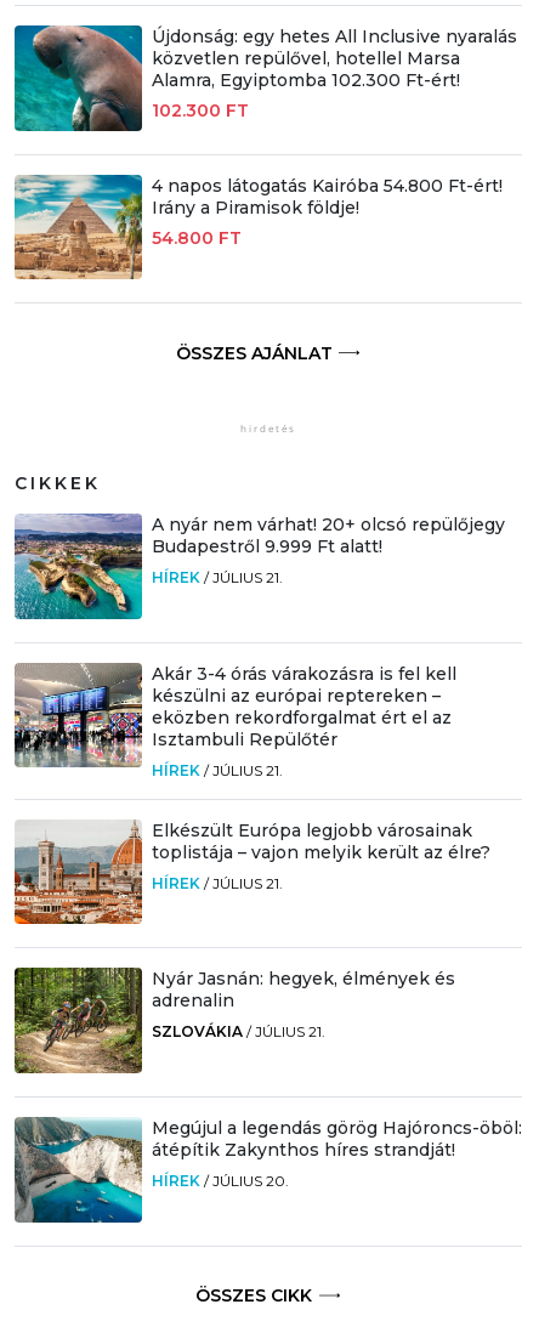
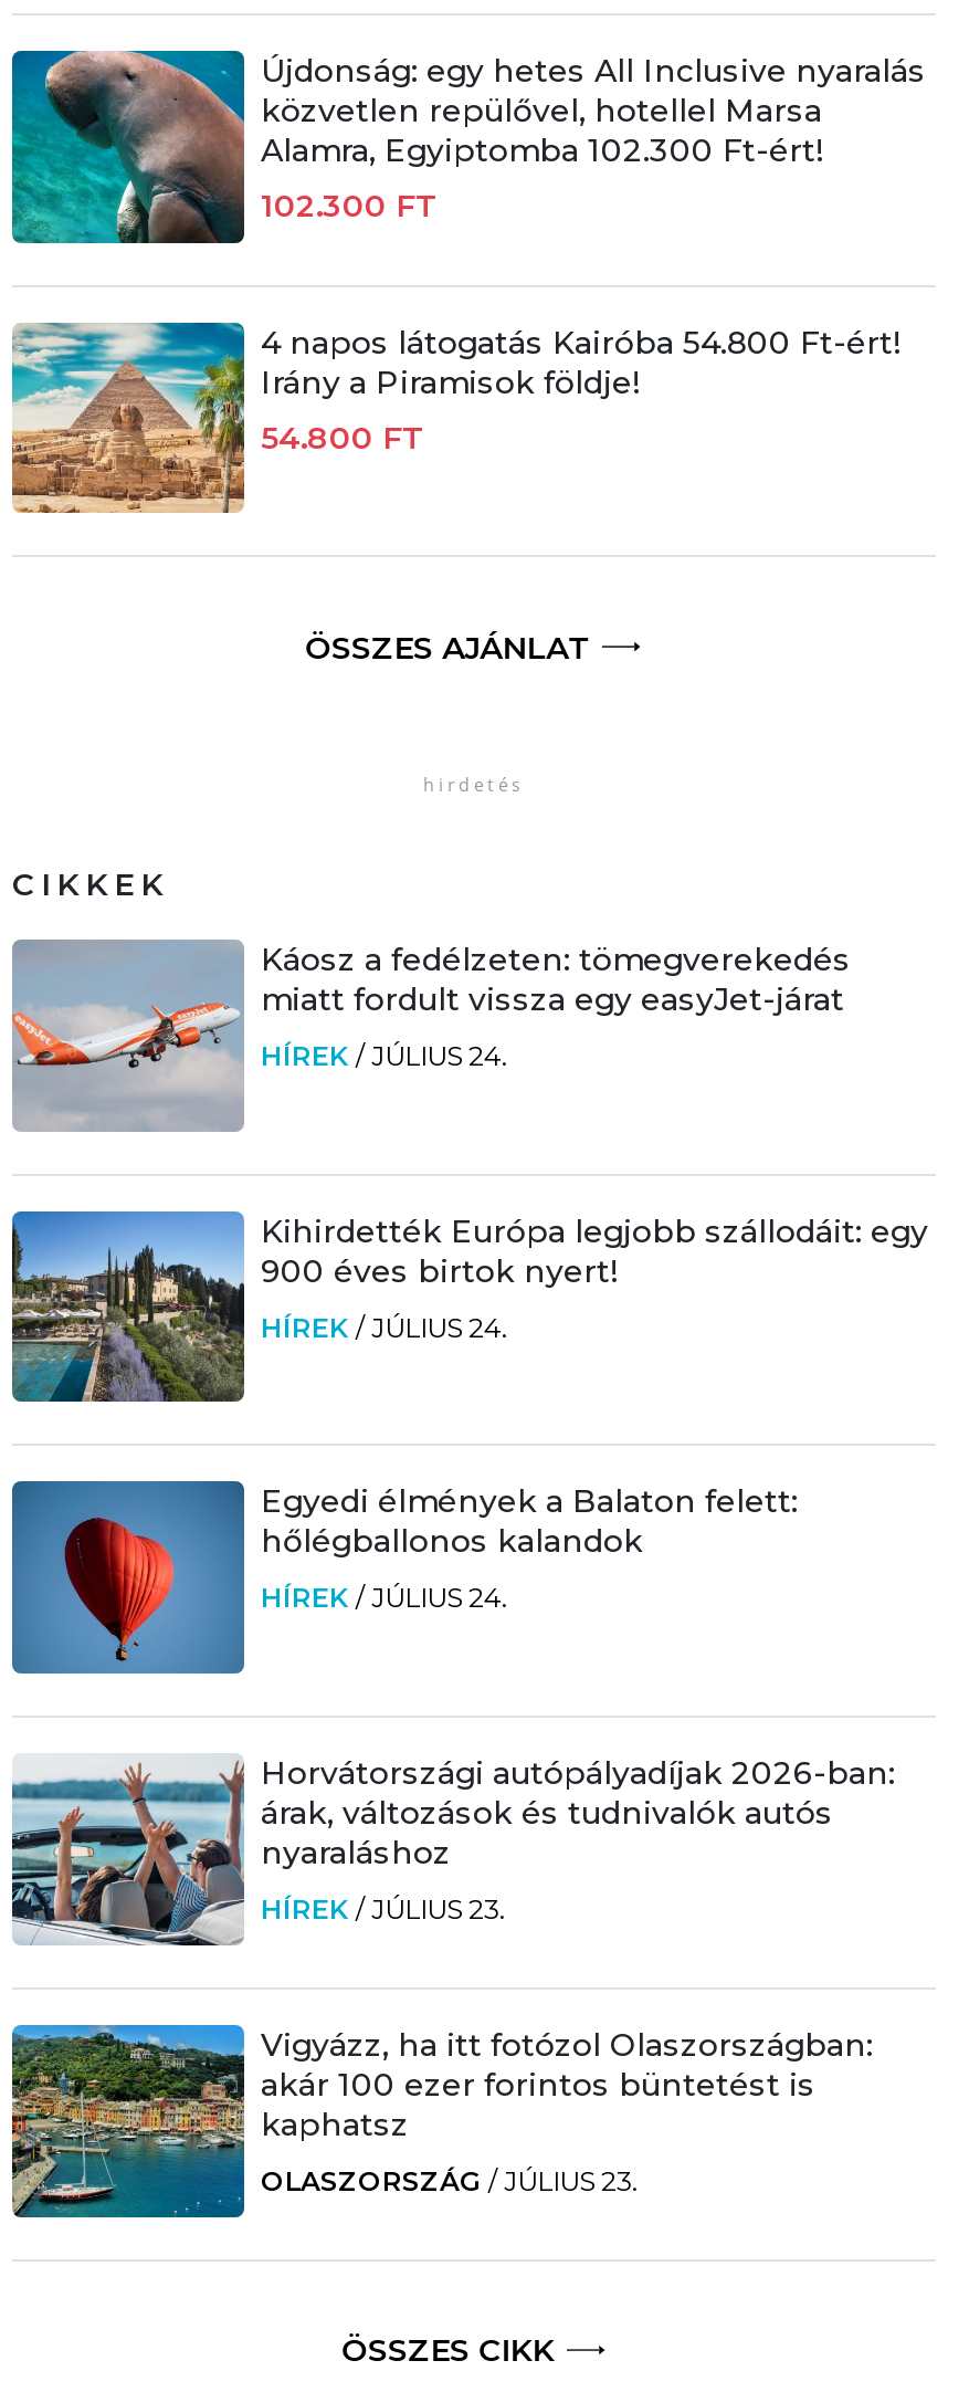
[15,513,504,620] [image] | A nyár nem várhat! 20+ olcsó repülőjegy | Budapestről 9.999 Ft alatt! -> [10,939,851,1132] [image] | Káosz a fedélzeten: tömegverekedés | miatt fordult vissza egy easyJet-járat
[151,568,282,586] HÍREK /JÚLIUS 21. -> [261,1038,508,1071] HÍREK /JÚLIUS 24.
[15,662,456,769] [image] | Akár 3-4 órás várakozásra is fel kell | készülni az európai reptereken – | eközben rekordforgalmat ért el az | Isztambuli Repülőtér -> [10,1209,928,1404] [image] | Kihirdették Európa legjobb szállodáit: egy | 900 éves birtok nyert!
[151,761,282,779] HÍREK /JÚLIUS 21. -> [261,1310,508,1343] HÍREK /JÚLIUS 24.
[13,818,490,925] [image] | Elkészült Európa legjobb városainak | toplistája – vajon melyik került az élre? -> [10,1479,798,1676] [image] | Egyedi élmények a Balaton felett: | hőlégballonos kalandok
[151,874,282,892] HÍREK /JÚLIUS 21. -> [261,1582,508,1615] HÍREK /JÚLIUS 24.
[13,966,455,1074] [image] | Nyár Jasnán: hegyek, élmények és | adrenalin -> [10,1754,895,1948] [image] | Horvátországi autópályadíjak 2026-ban: | árak, változások és tudnivalók autós | nyaraláshoz
[151,1023,325,1041] SZLOVÁKIA /JÚLIUS 21. -> [261,1893,506,1926] HÍREK /JÚLIUS 23.
[15,1116,521,1224] [image] | Megújul a legendás görög Hajóroncs-öböl: | átépítik Zakynthos híres strandját! -> [10,2023,873,2220] [image] | Vigyázz, ha itt fotózol Olaszországban: | akár 100 ezer forintos büntetést is | kaphatsz
[151,1172,288,1190] HÍREK /JÚLIUS 20. -> [261,2165,639,2198] OLASZORSZÁG /JÚLIUS 23.

